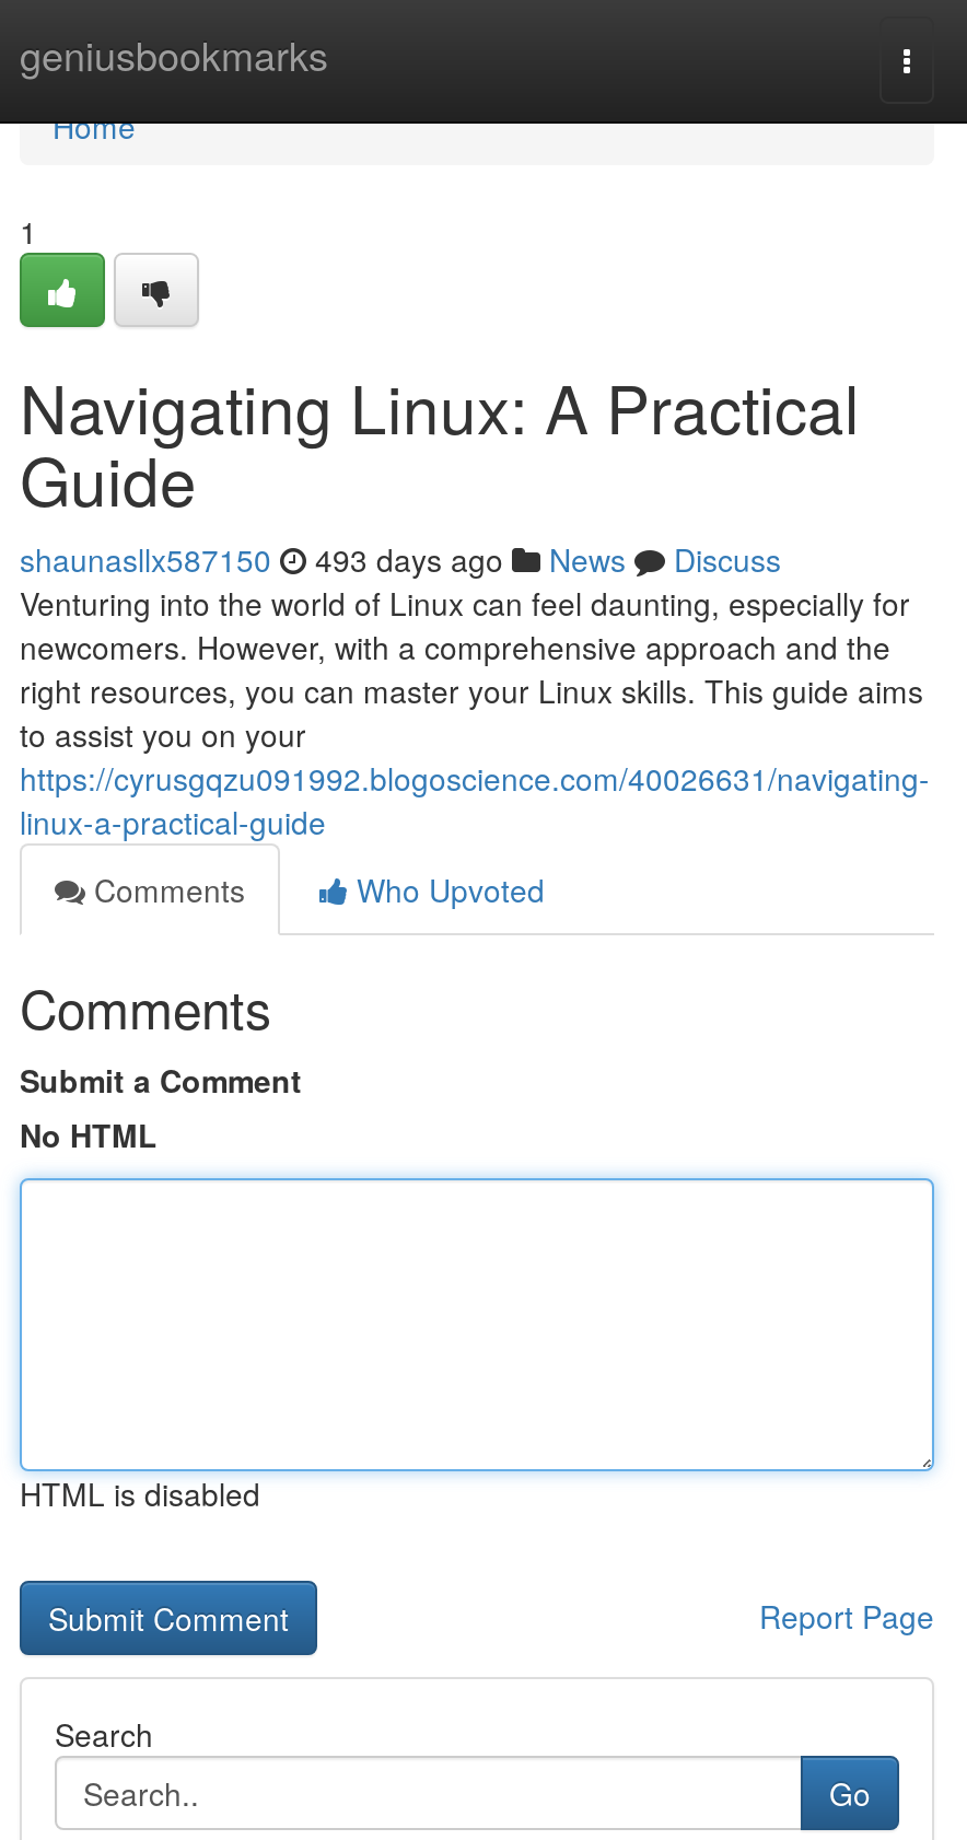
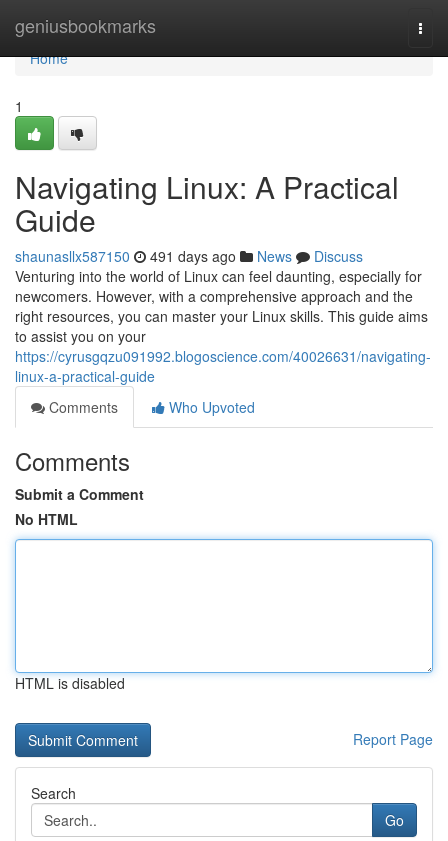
[20,537,781,581] shaunasllx587150 493 days ago News Discuss -> [15,246,363,266] shaunasllx587150 491 days ago News Discuss

